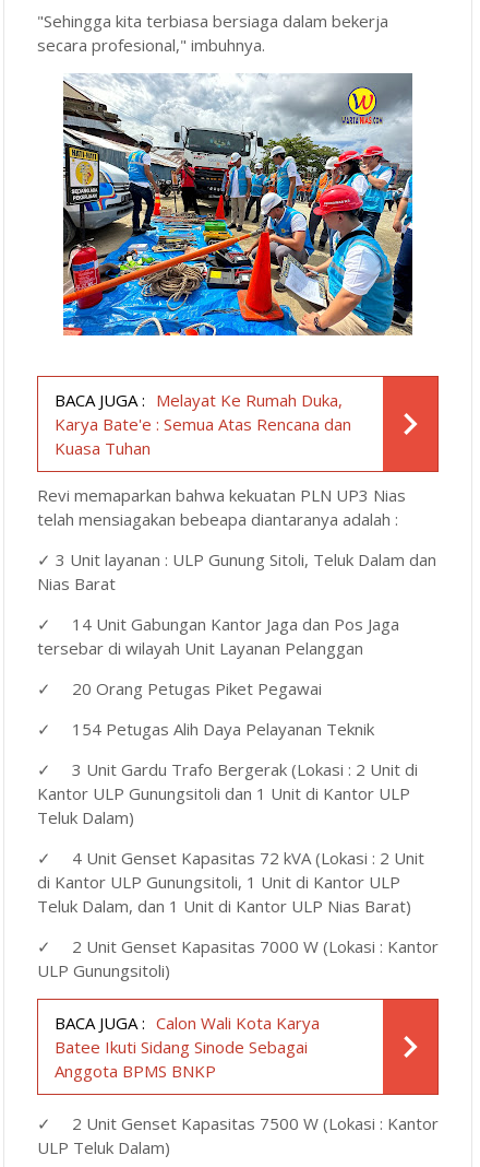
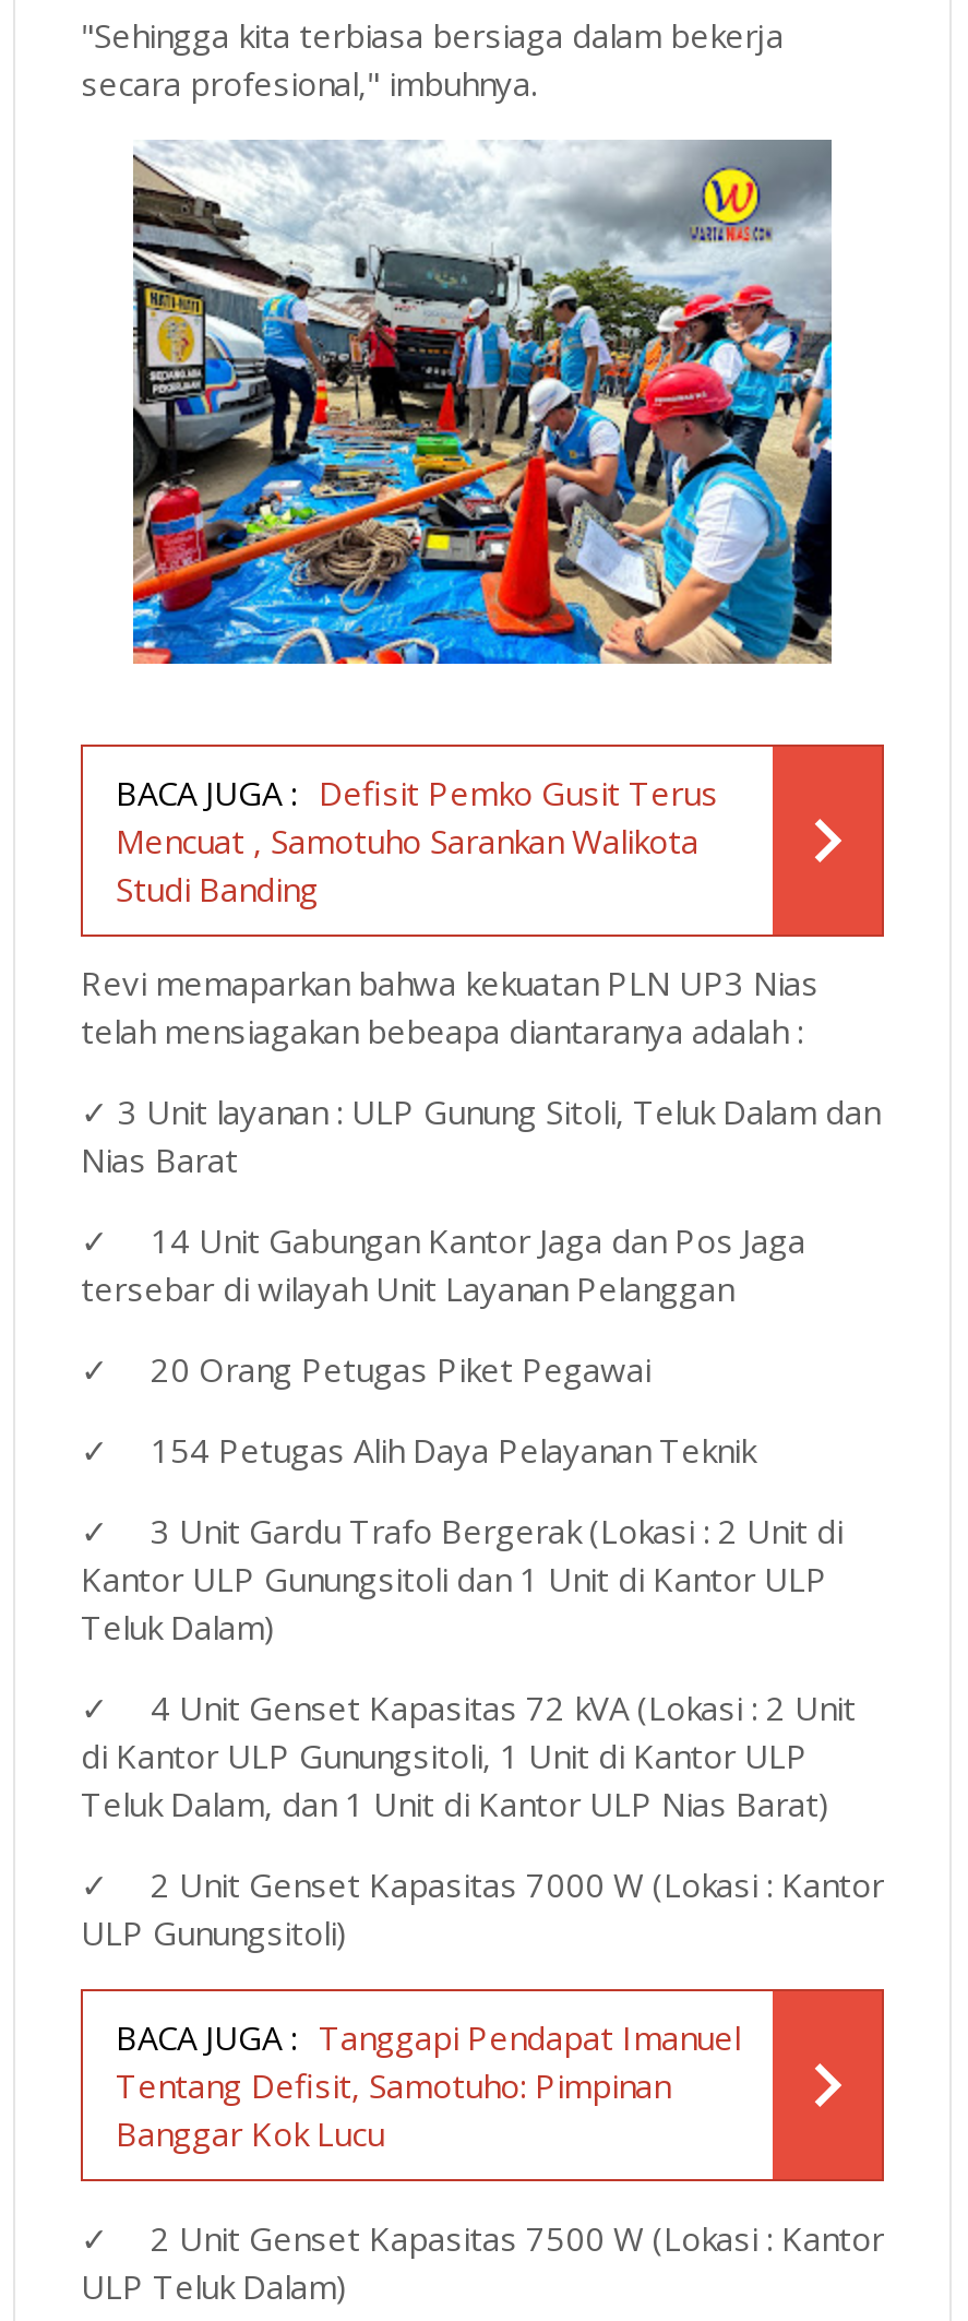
[55,389,351,459] BACA JUGA : Melayat Ke Rumah Duka, | Karya Bate'e : Semua Atas Rencana dan | Kuasa Tuhan -> [116,770,718,910] BACA JUGA : Defisit Pemko Gusit Terus | Mencuat , Samotuho Sarankan Walikota | Studi Banding
[55,1012,320,1081] BACA JUGA : Calon Wali Kota Karya | Batee Ikuti Sidang Sinode Sebagai | Anggota BPMS BNKP -> [116,2015,740,2154] BACA JUGA : Tanggapi Pendapat Imanuel | Tentang Defisit, Samotuho: Pimpinan | Banggar Kok Lucu

